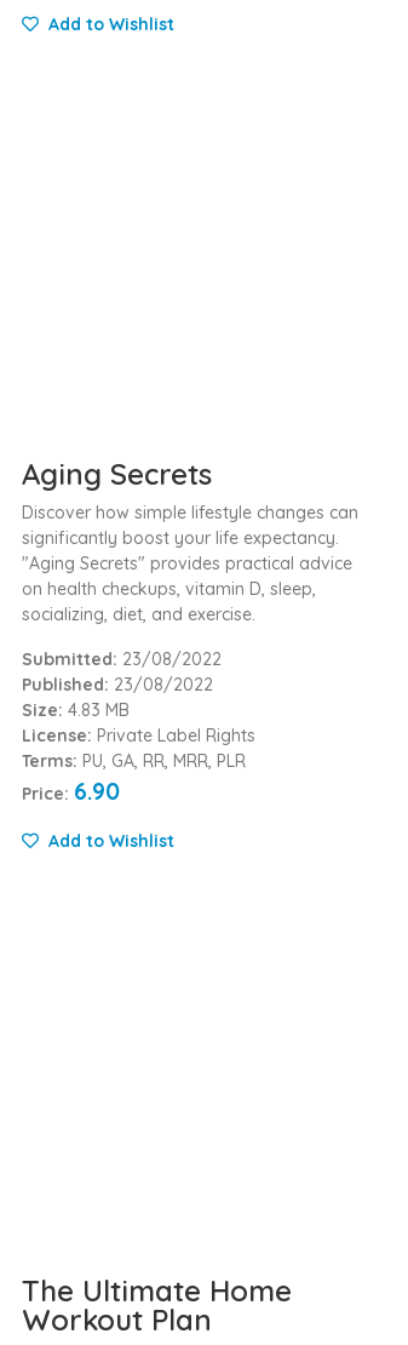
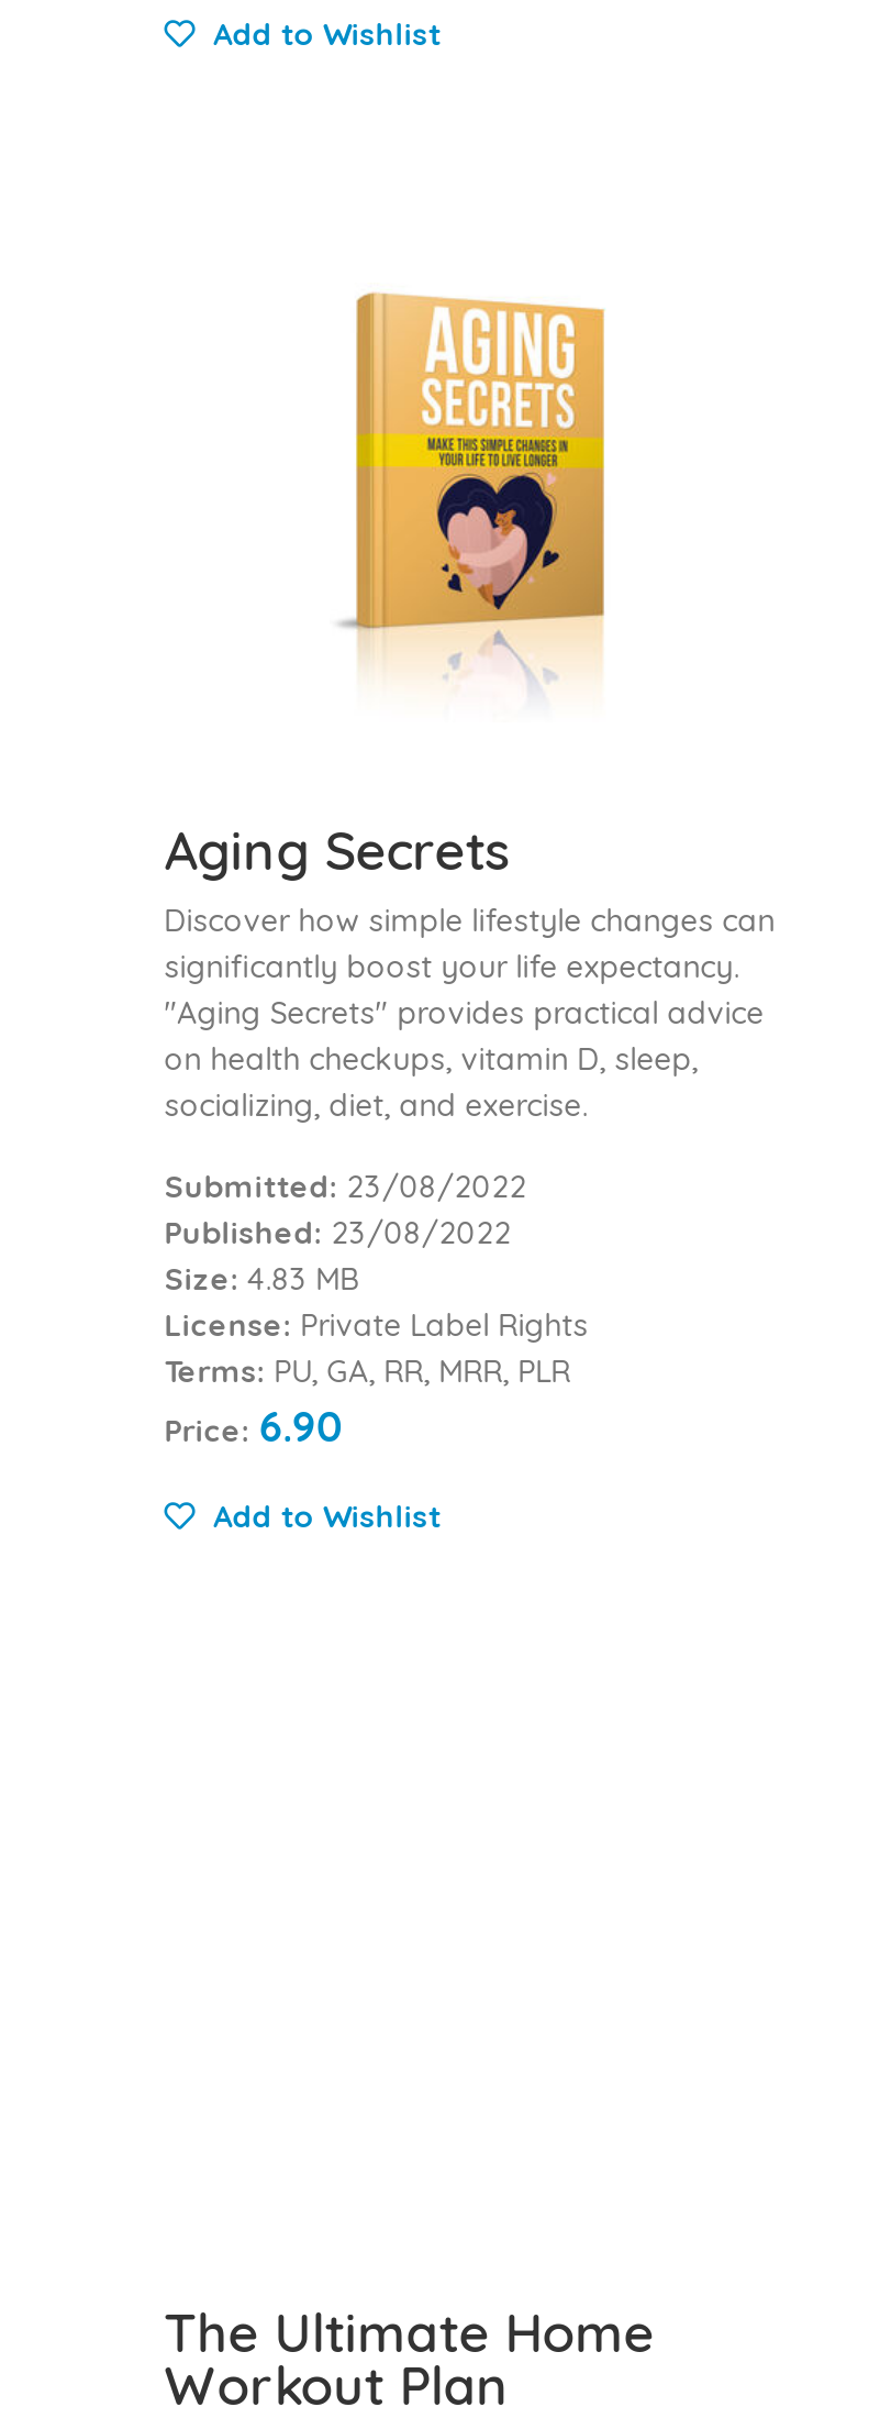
none -> [338,291,606,692] [image]

